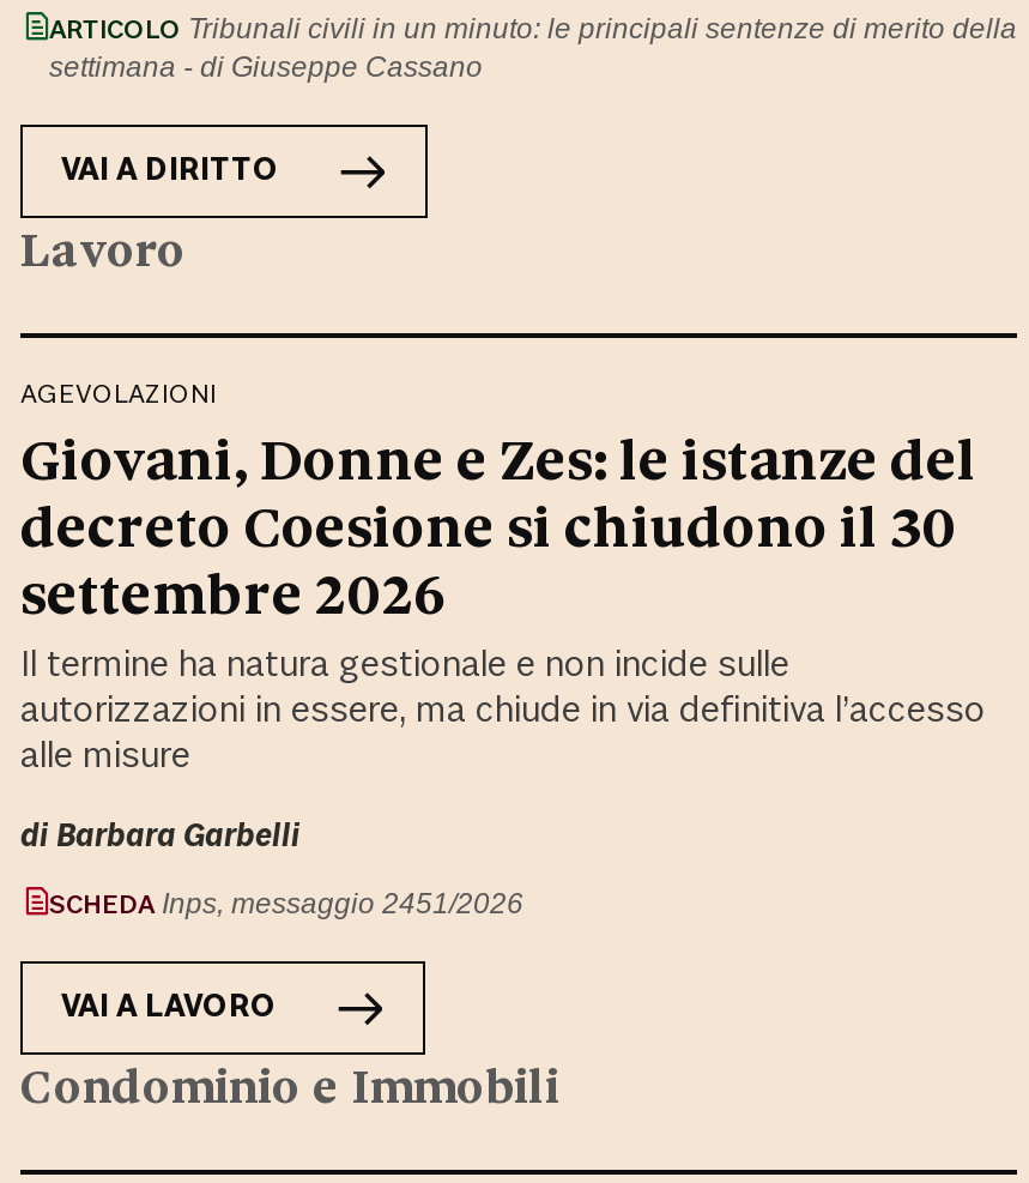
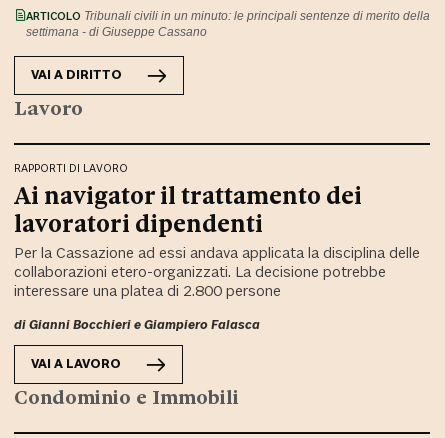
[20,376,986,923] AGEVOLAZIONI | Giovani, Donne e Zes: le istanze del | decreto Coesione si chiudono il 30 | settembre 2026 | Il termine ha natura gestionale e non incide sulle | autorizzazioni in essere, ma chiude in via definitiva l’accesso | alle misure | di Barbara Garbelli | SCHEDA Inps, messaggio 2451/2026 -> [14,161,420,333] RAPPORTI DI LAVORO | Ai navigator il trattamento dei | lavoratori dipendenti | Per la Cassazione ad essi andava applicata la disciplina delle | collaborazioni etero-organizzati. La decisione potrebbe | interessare una platea di 2.800 persone | di Gianni Bocchieri e Giampiero Falasca

